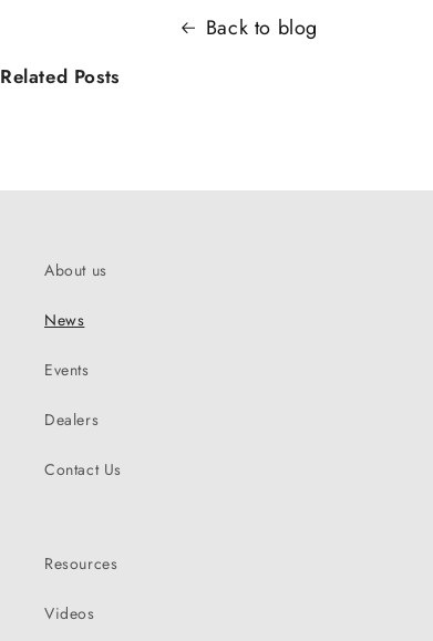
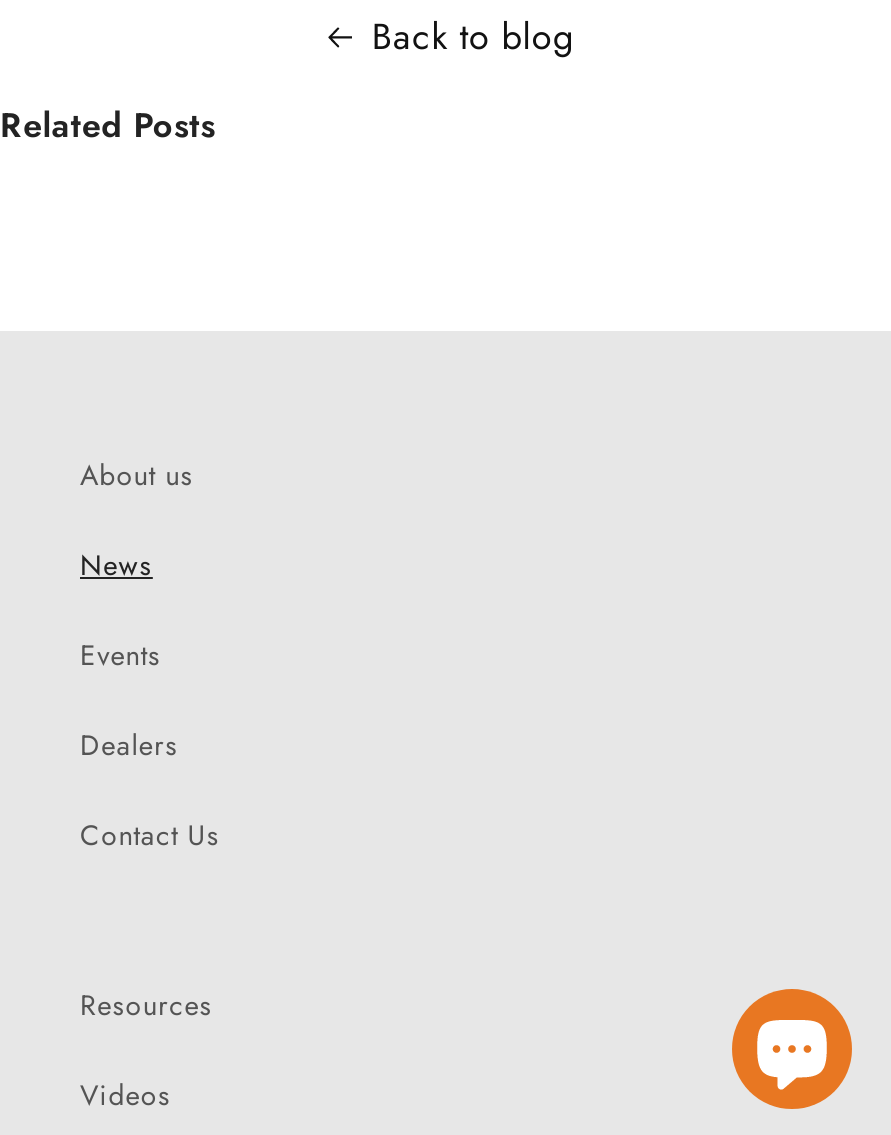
none -> [730,987,854,1111] [image]

